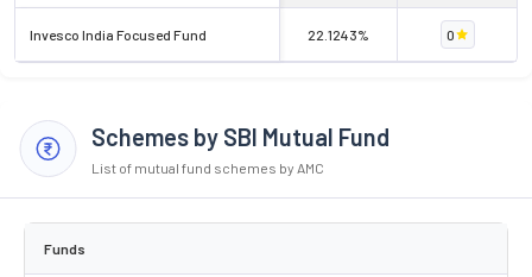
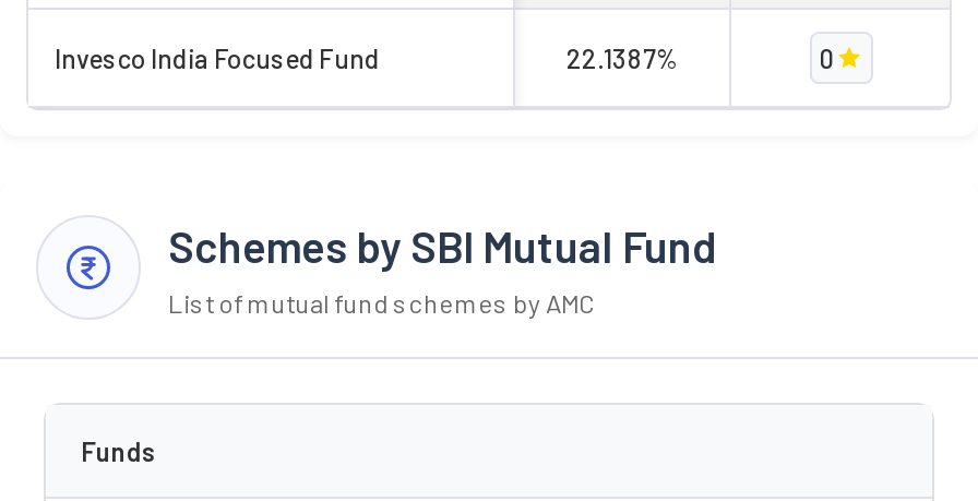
[308,26,369,43] 22.1243% -> [566,42,678,73] 22.1387%

